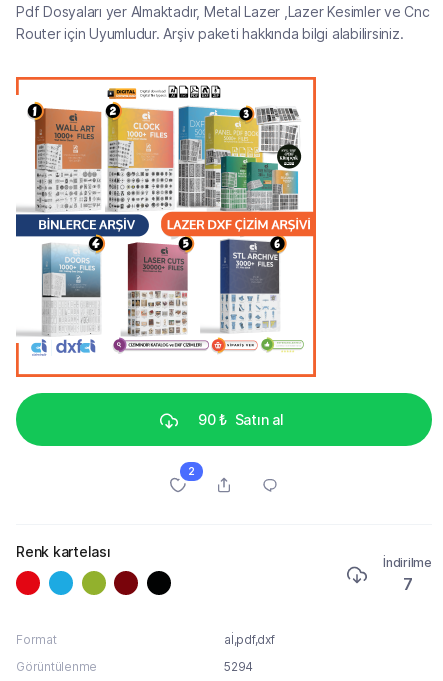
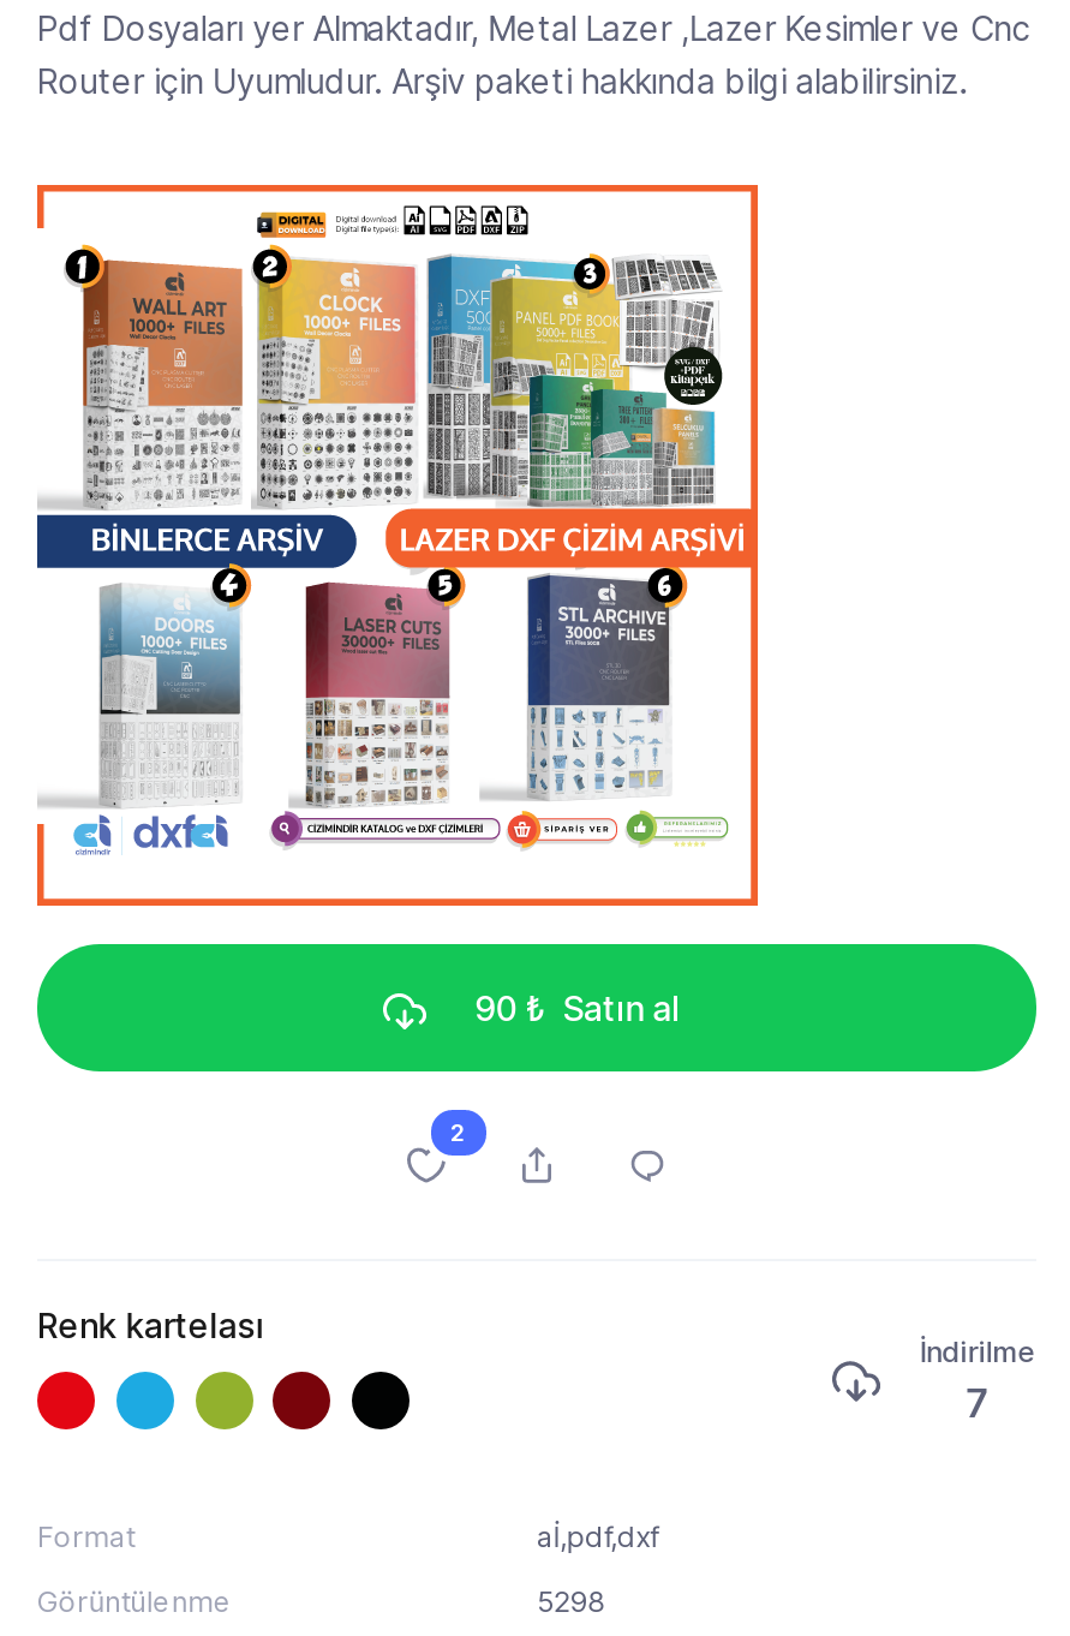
[224,659,253,674] 5294 -> [537,1583,606,1619] 5298

